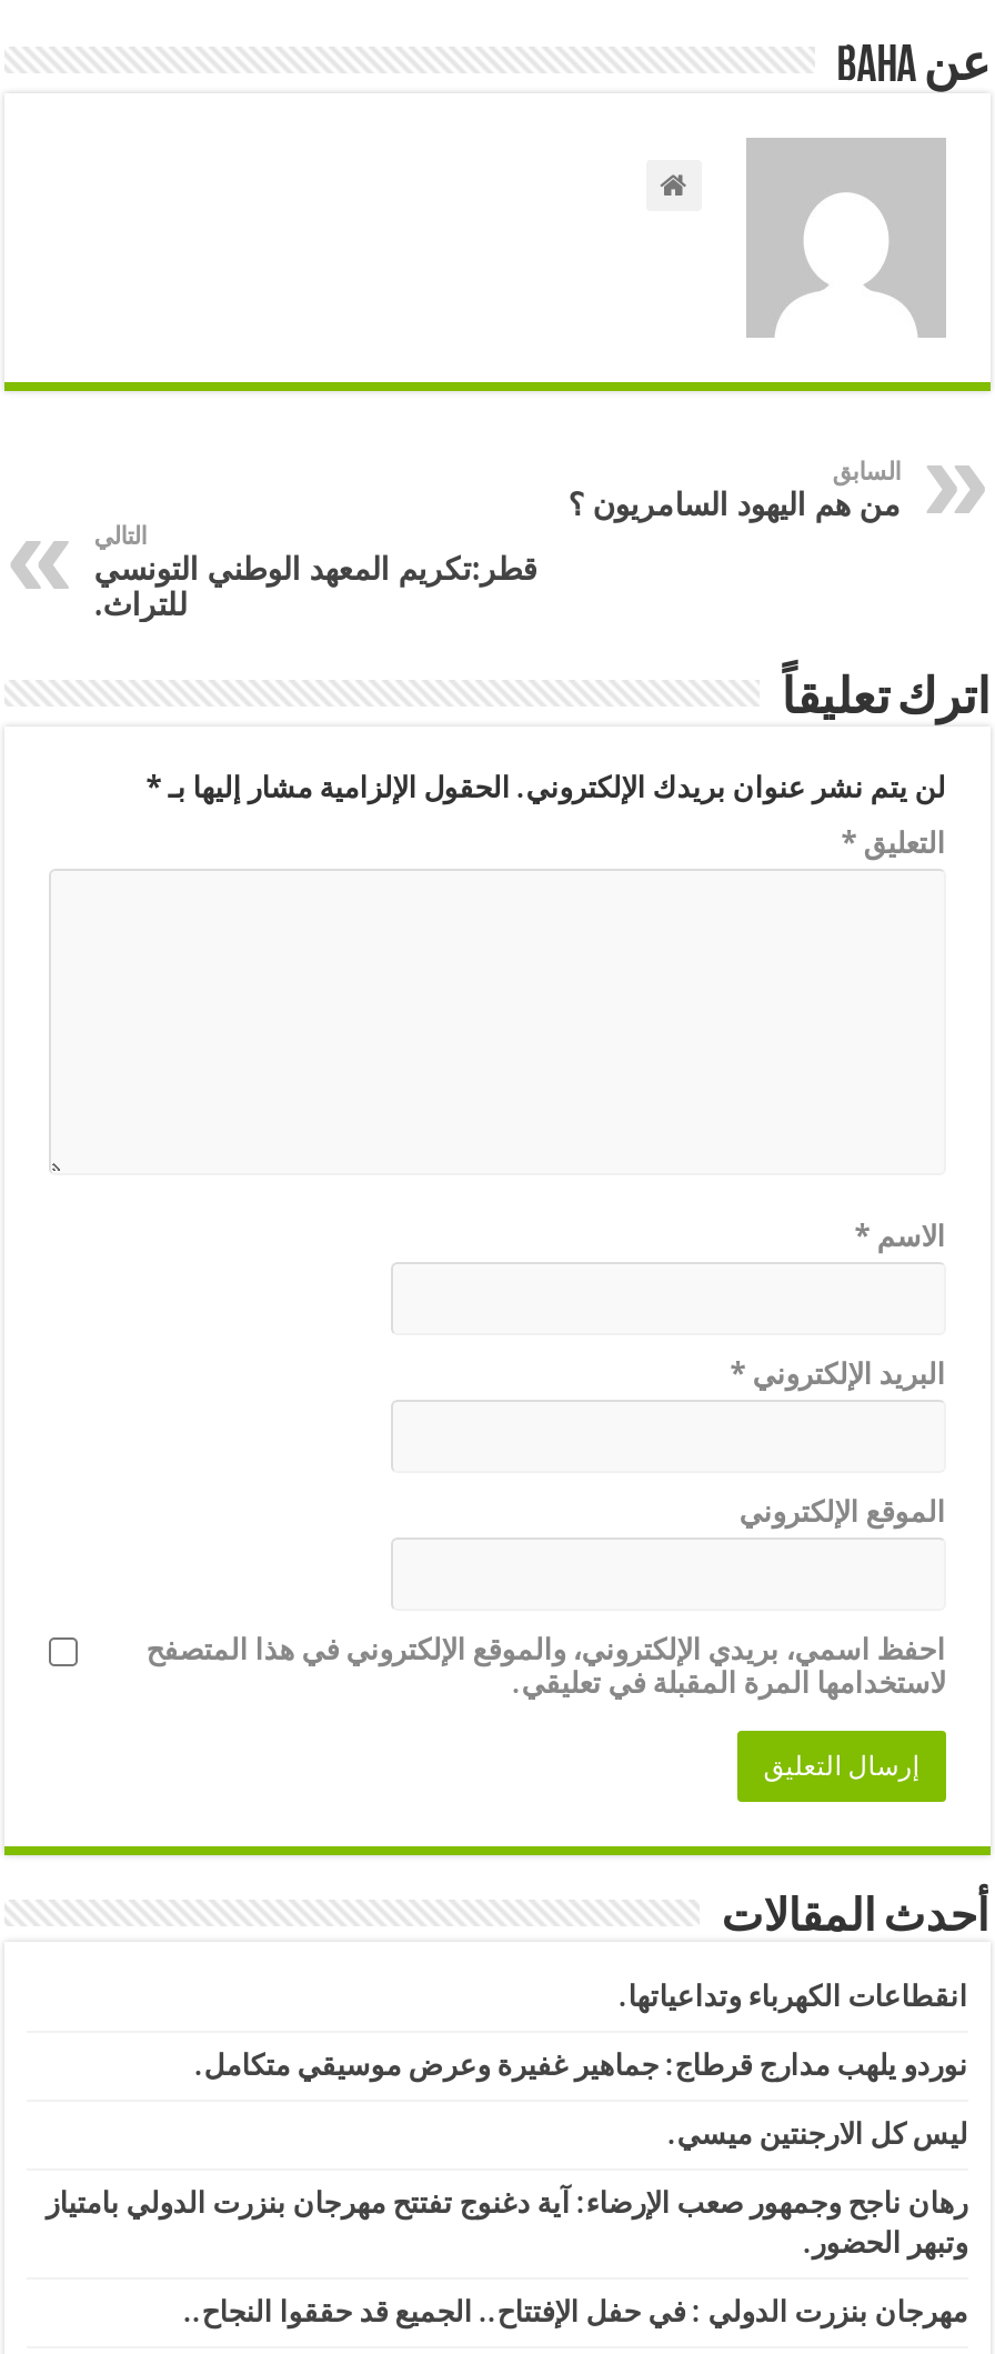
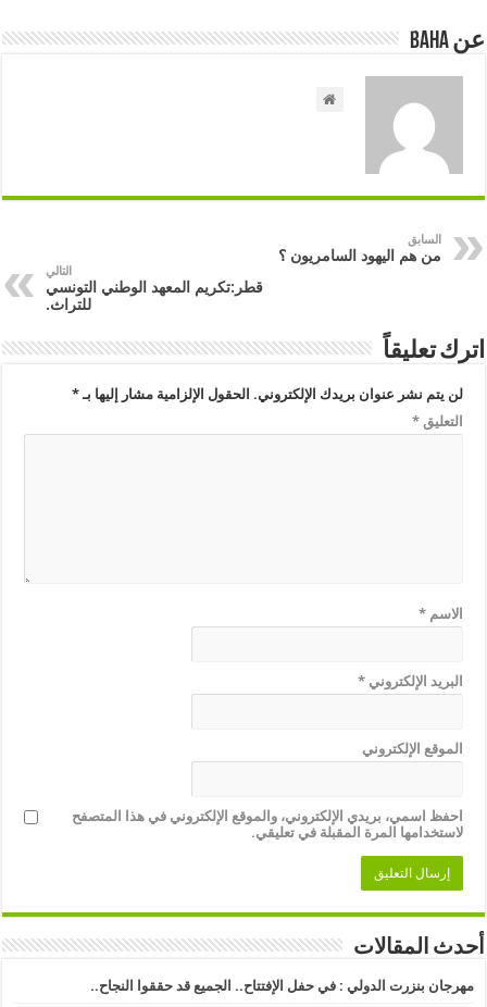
[46,1980,968,2260] انقطاعات الكهرباء وتداعياتها. | نوردو يلهب مدارج قرطاج: جماهير غفيرة وعرض موسيقي متكامل. | ليس كل الارجنتين ميسي. | رهان ناجح وجمهور صعب الإرضاء: آية دغنوج تفتتح مهرجان بنزرت الدولي بامتياز | وتبهر الحضور. -> none

